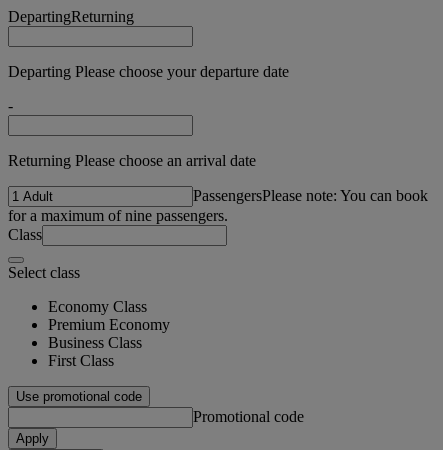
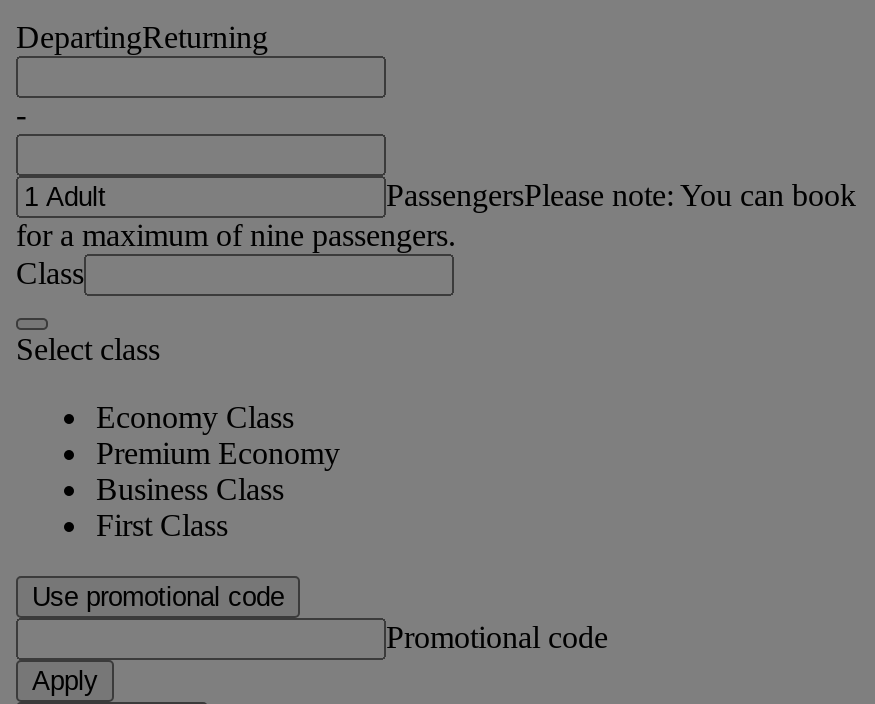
[8,63,289,80] Departing Please choose your departure date -> none
[8,152,256,169] Returning Please choose an arrival date -> none

